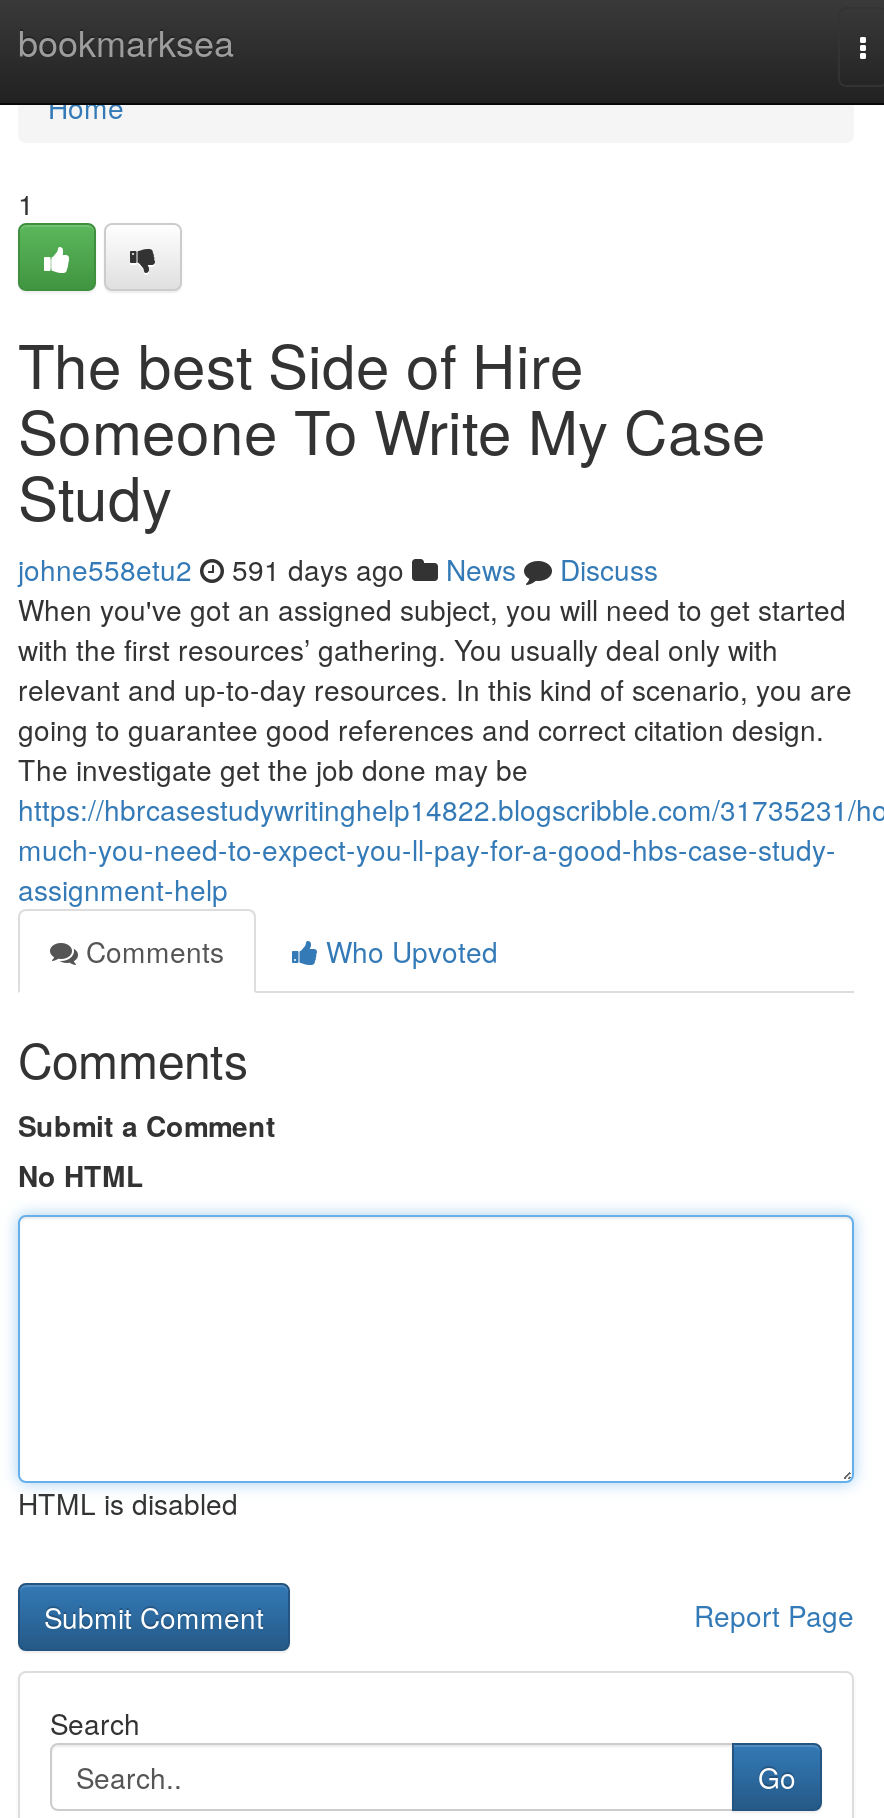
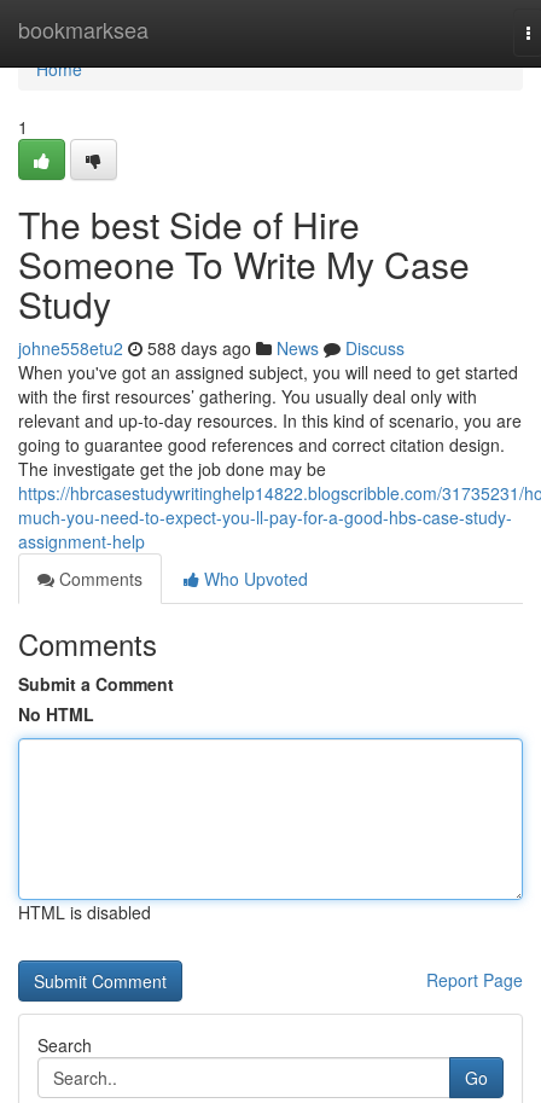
[18,549,658,589] johne558etu2 591 days ago News Discuss -> [18,336,405,360] johne558etu2 588 days ago News Discuss

